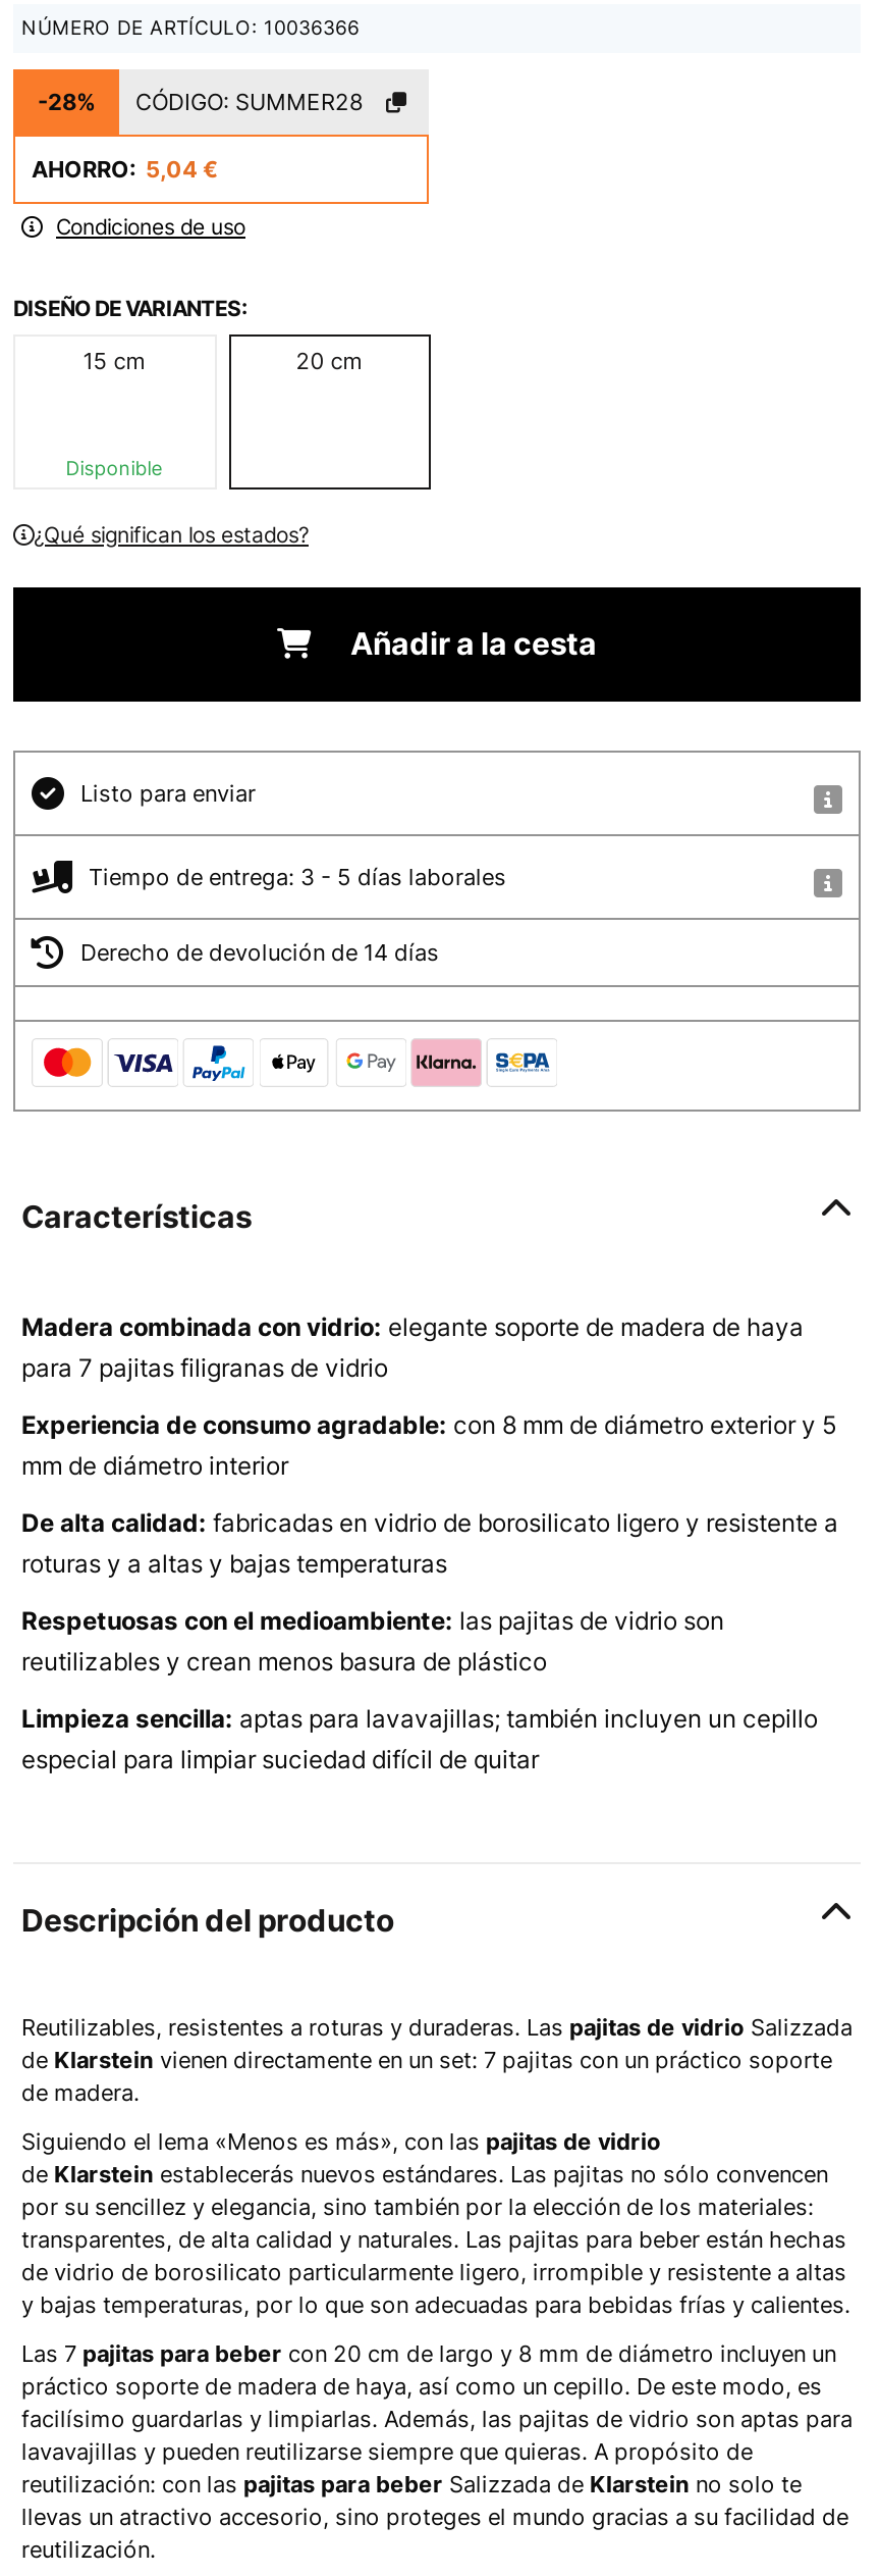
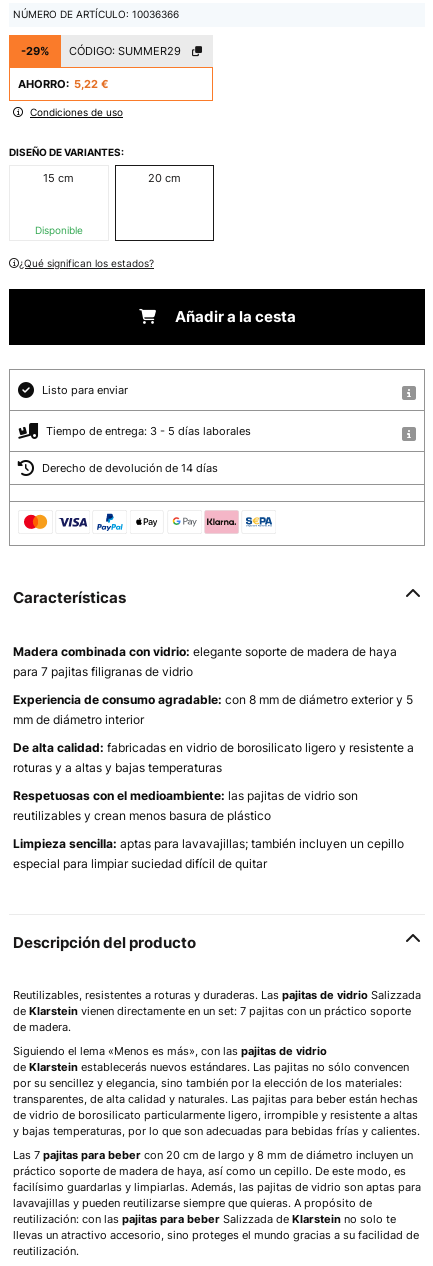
[38,89,95,117] -28% -> [21,44,49,58] -29%
[135,89,364,117] CÓDIGO: SUMMER28 -> [69,44,181,58] CÓDIGO: SUMMER29
[32,156,219,184] AHORRO: 5,04 € -> [18,77,109,91] AHORRO: 5,22 €

